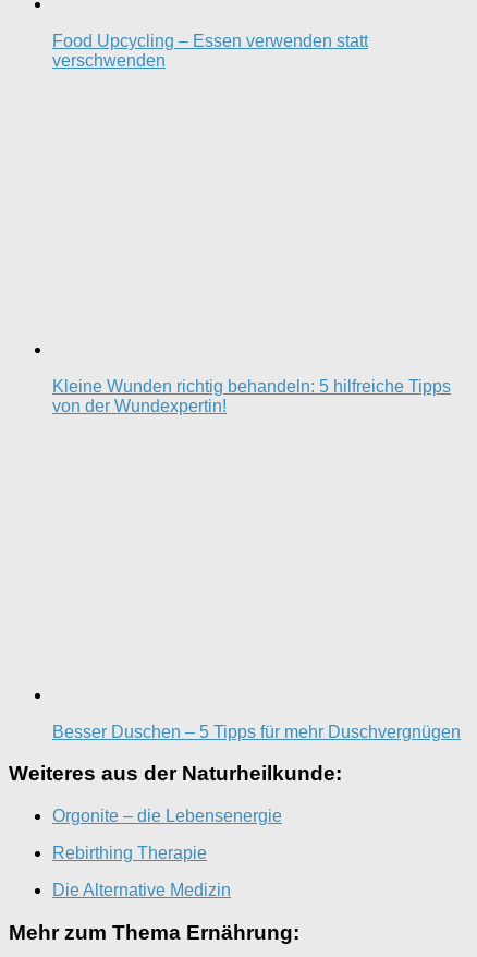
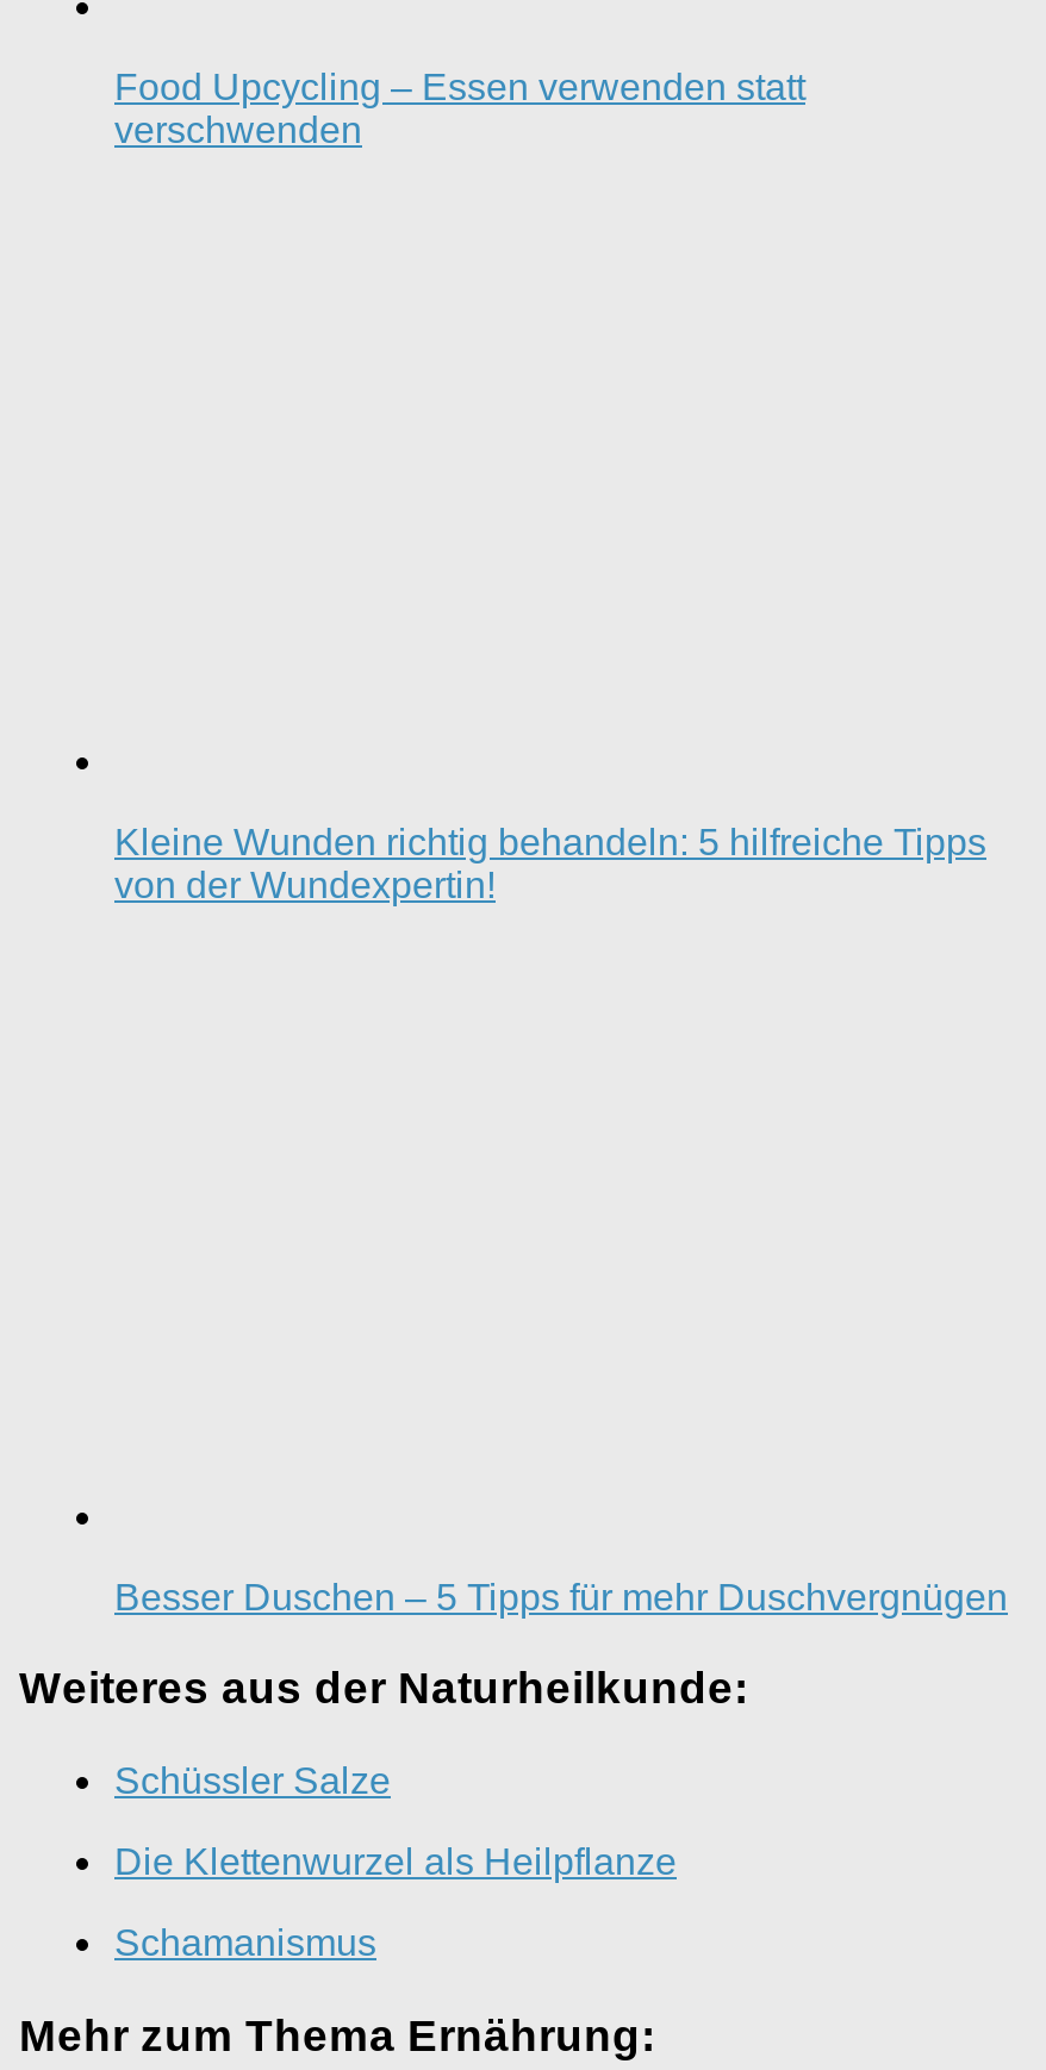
[52,807,282,825] Orgonite – die Lebensenergie -> [114,1760,391,1801] Schüssler Salze
[52,844,207,862] Rebirthing Therapie -> [114,1841,677,1882] Die Klettenwurzel als Heilpflanze
[52,881,231,899] Die Alternative Medizin -> [114,1922,376,1963] Schamanismus

